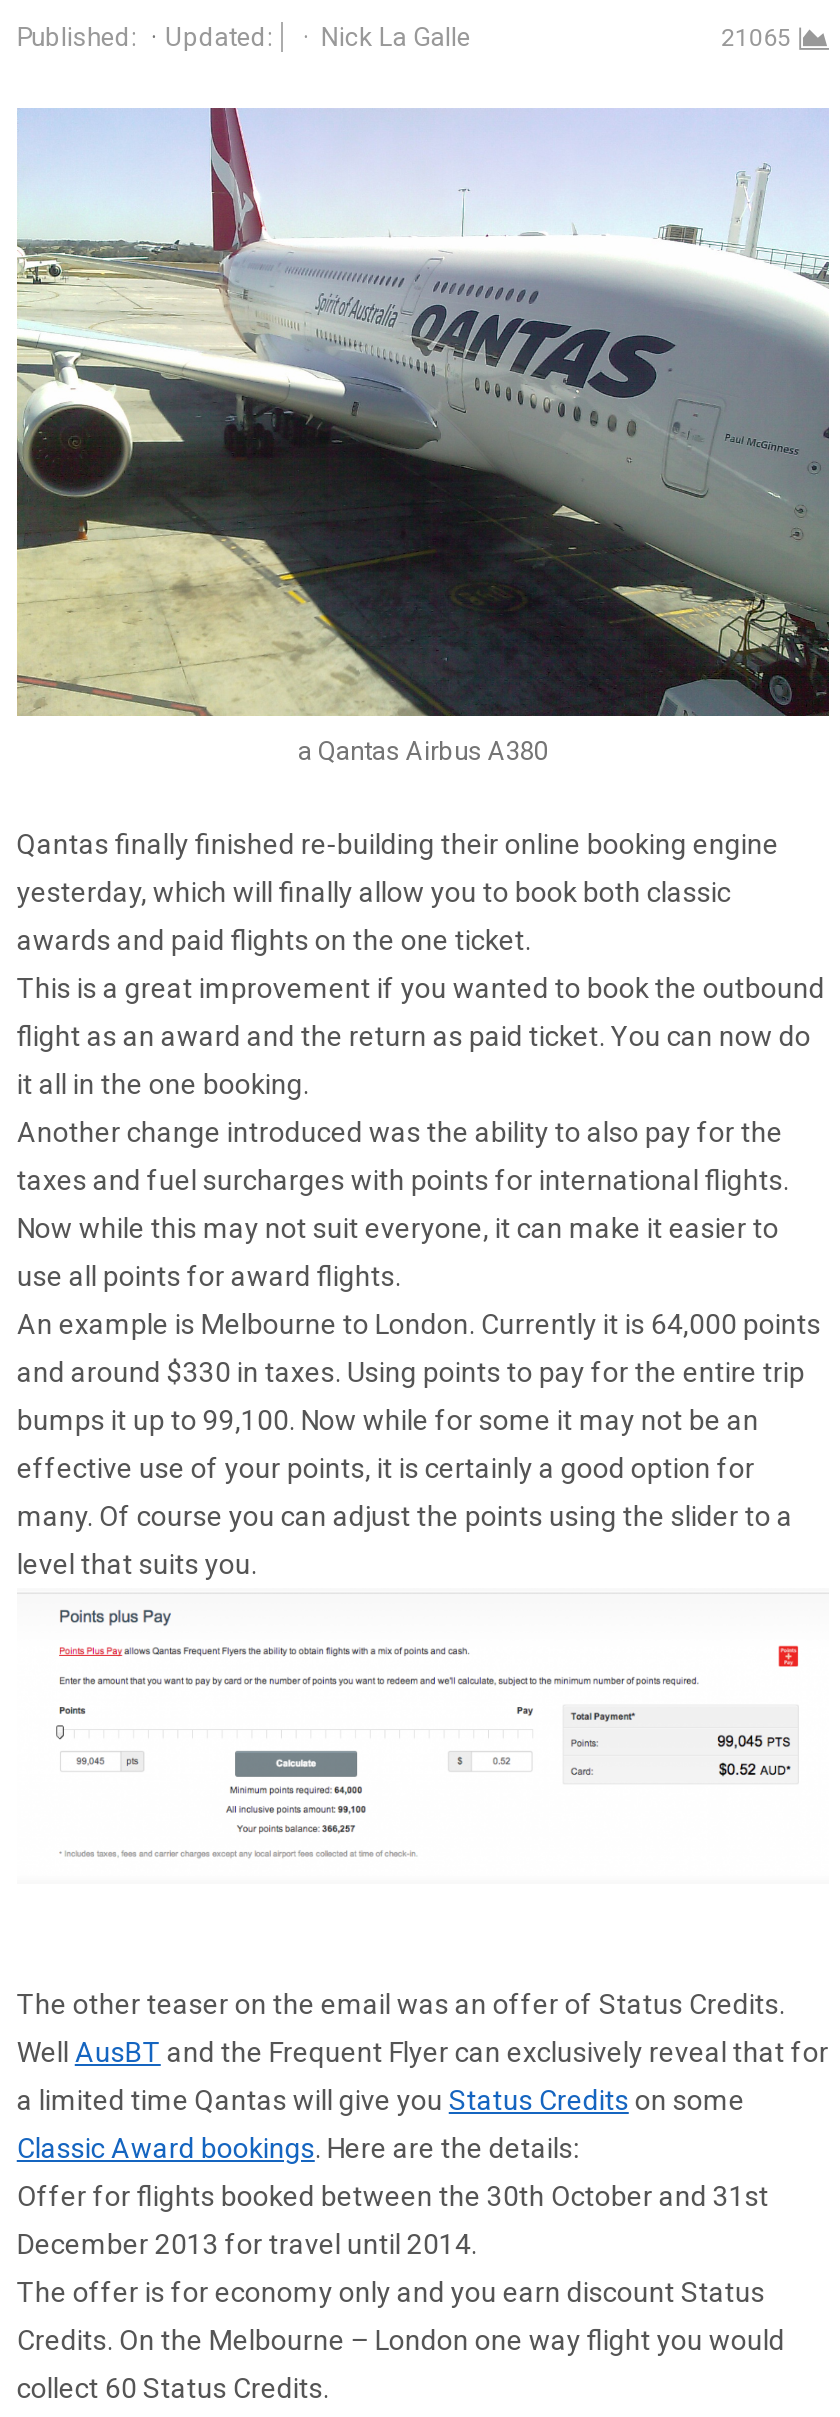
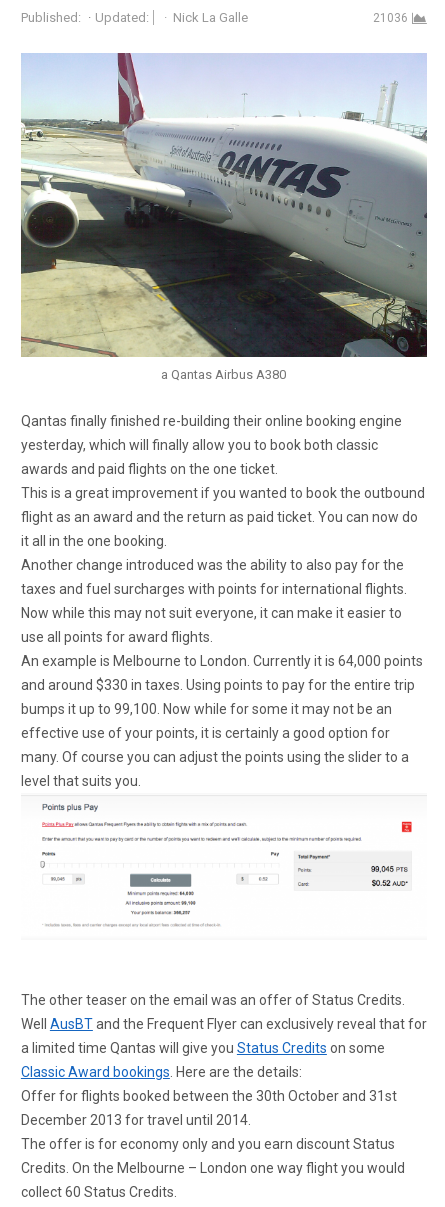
[721,24,791,52] 21065 -> [373,11,408,25] 21036

